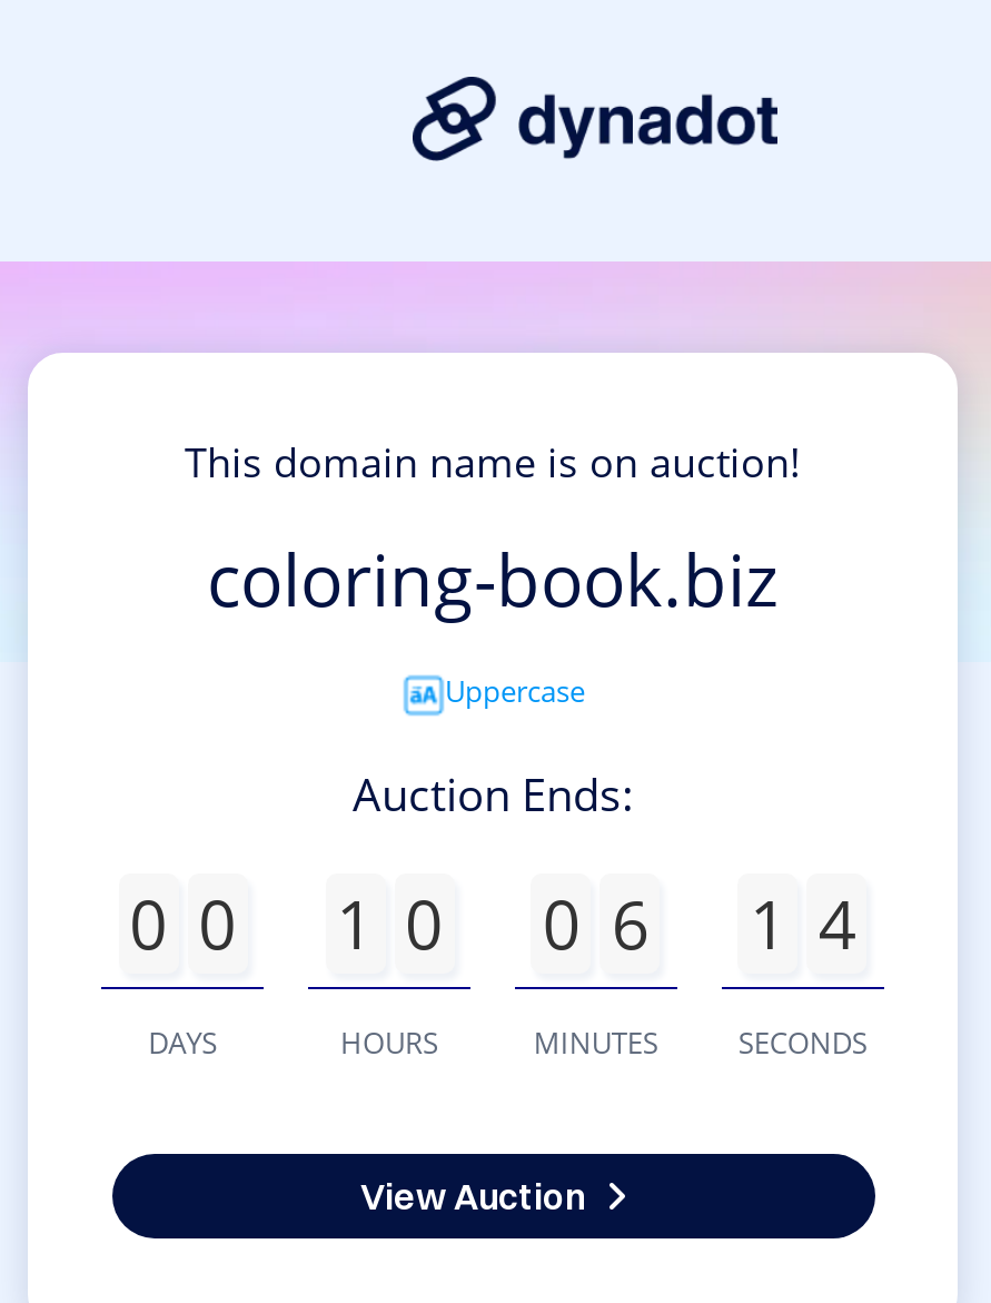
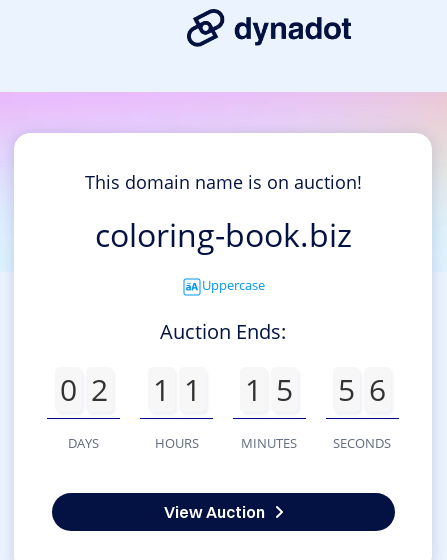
[129,878,236,969] 0 0 -> [60,369,108,410] 0 2
[336,878,443,969] 1 0 -> [152,369,200,410] 1 1
[543,878,649,969] 0 6 -> [245,369,293,410] 1 5
[749,878,856,969] 1 4 -> [338,369,386,410] 5 6

